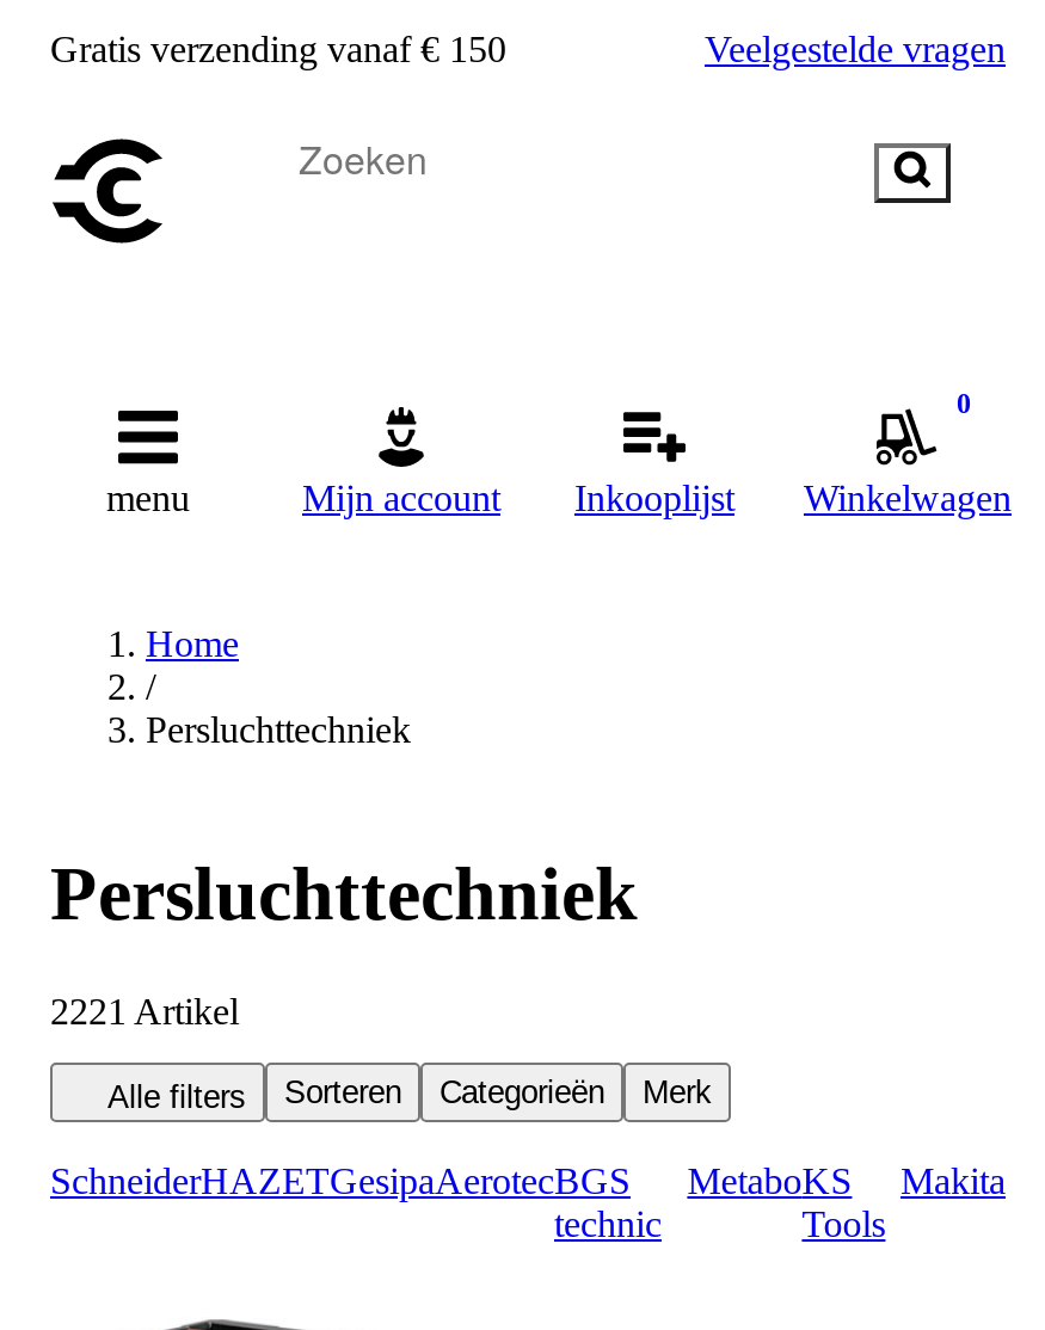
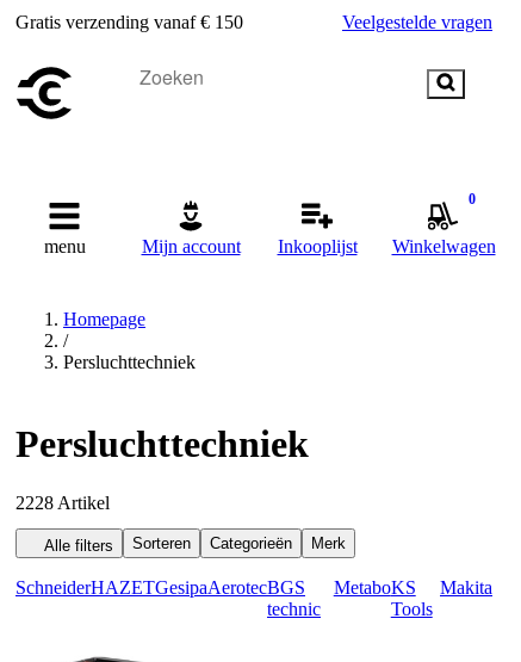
[146,623,239,664] Home -> [63,309,145,329] Homepage
[50,991,239,1031] 2221 Artikel -> [15,493,110,513] 2228 Artikel

